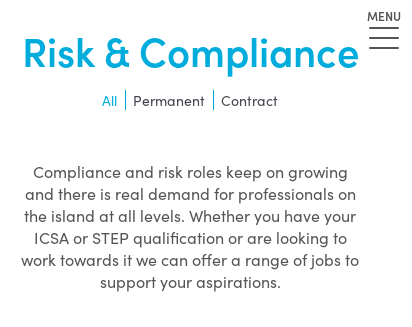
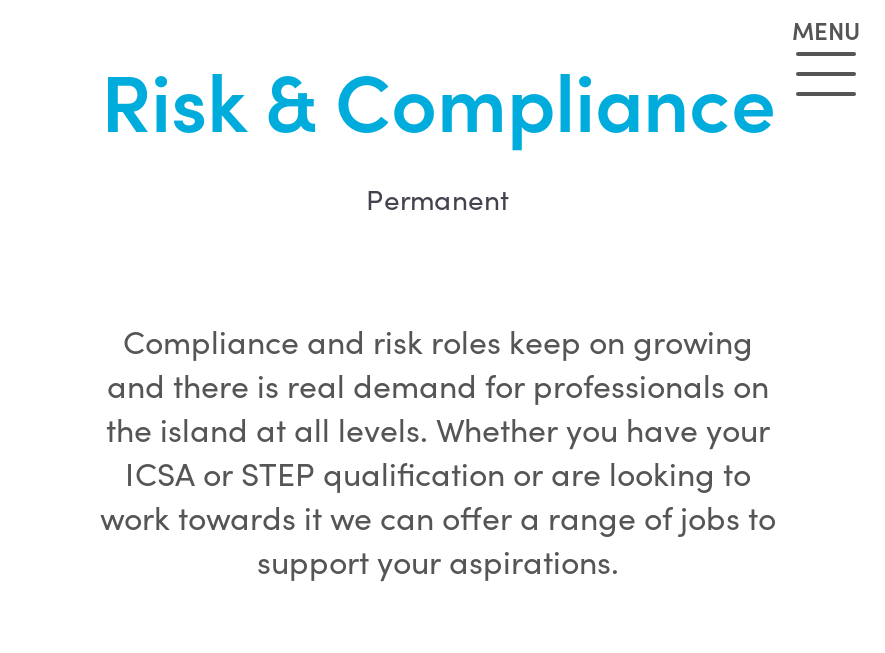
[102,90,117,110] All -> none
[221,90,278,110] Contract -> none

